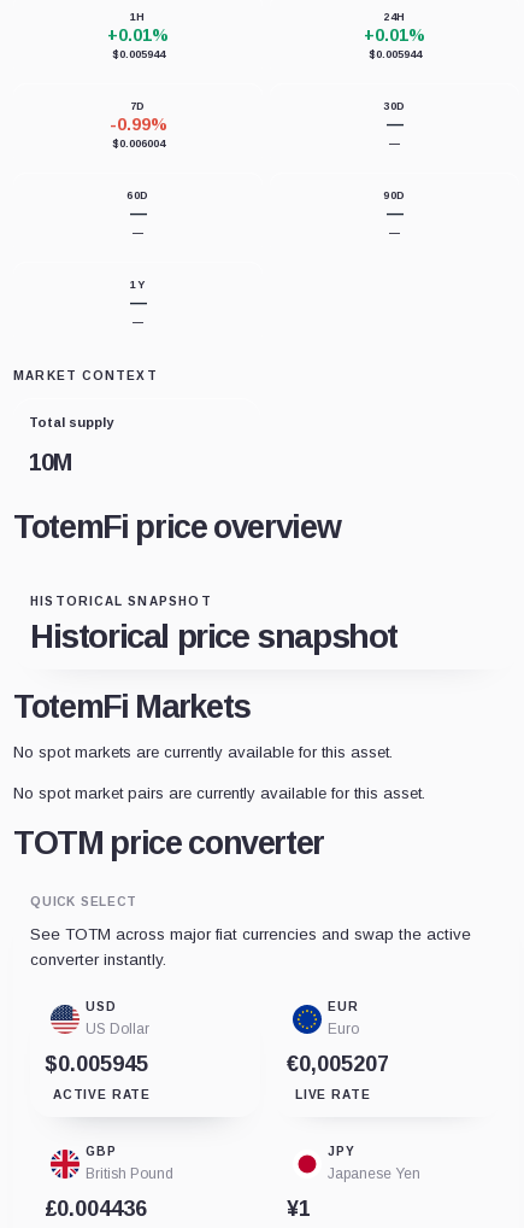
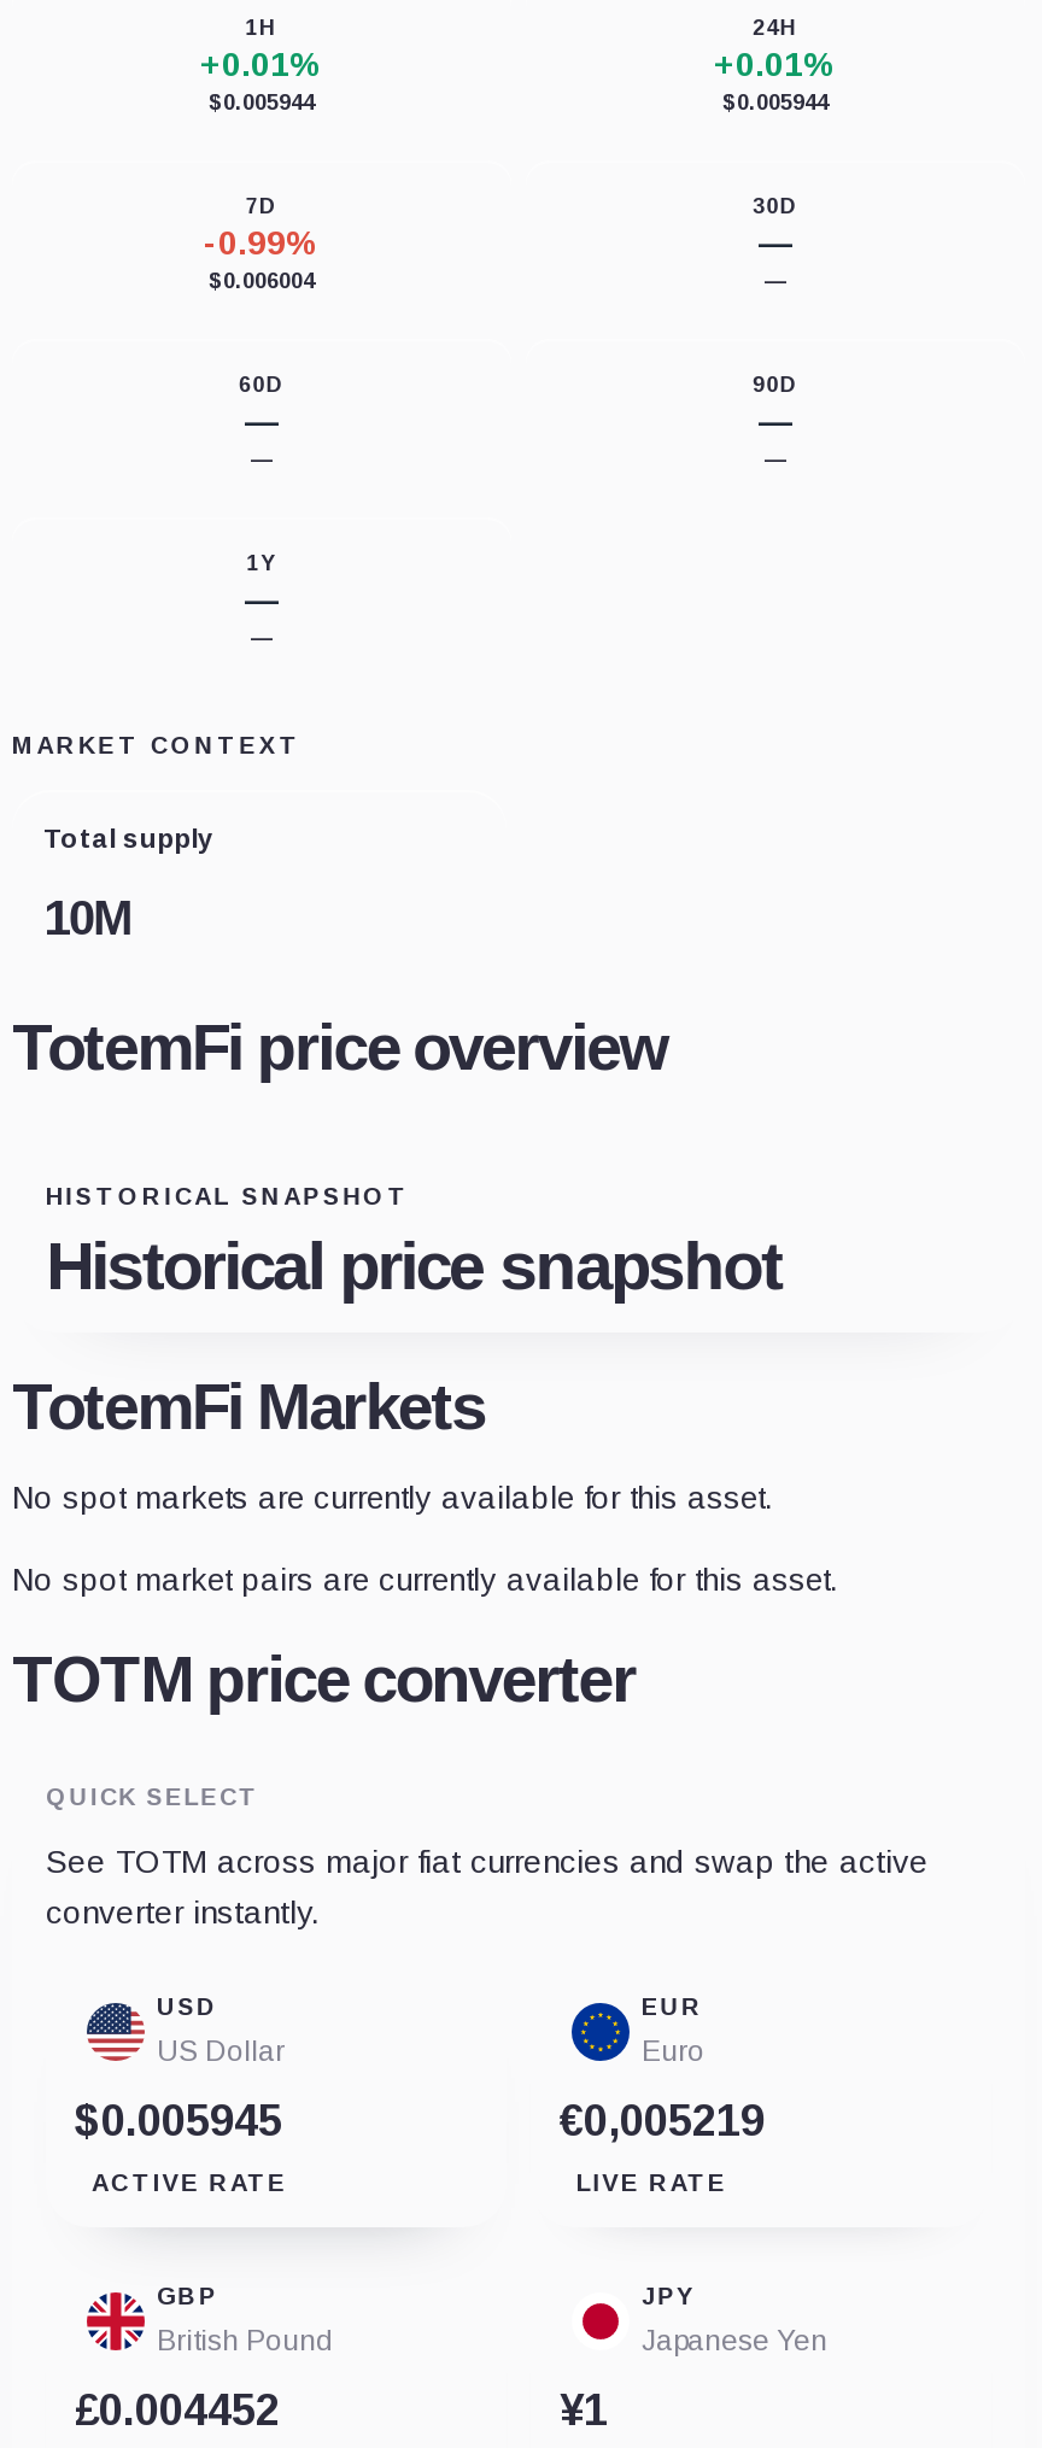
[287,1052,389,1076] €0,005207 -> [560,2097,765,2145] €0,005219
[45,1197,147,1221] £0.004436 -> [75,2386,280,2435] £0.004452

